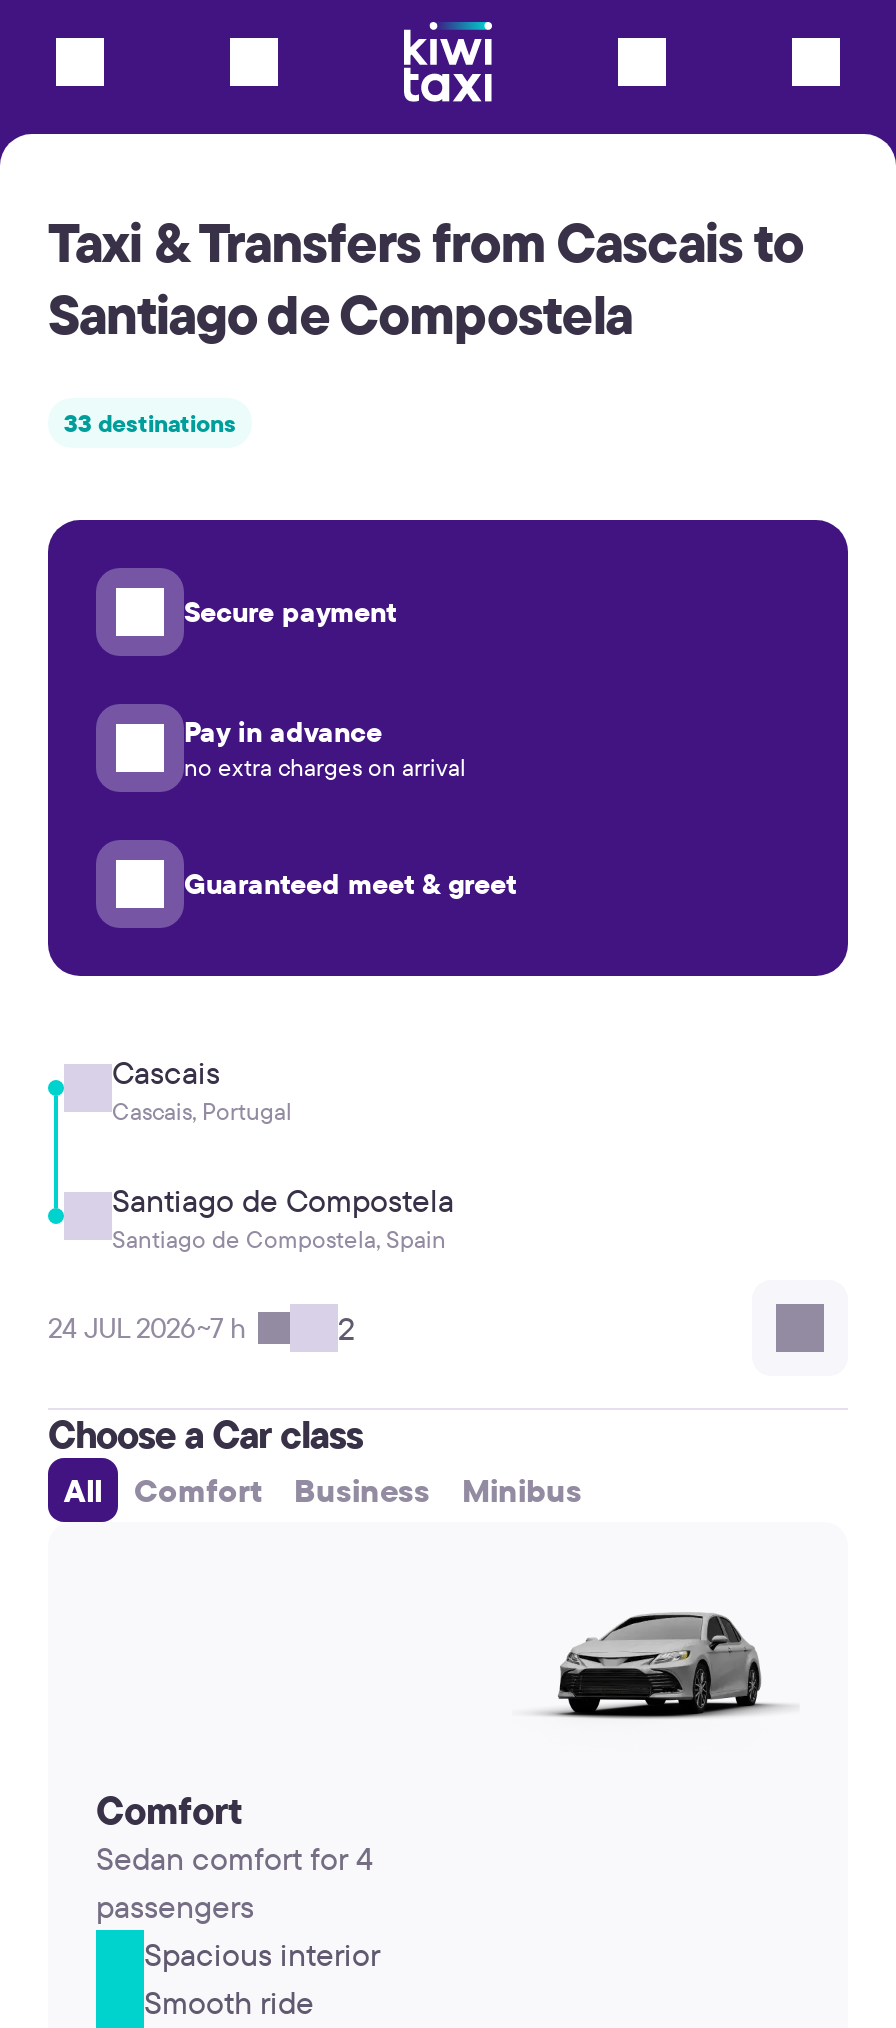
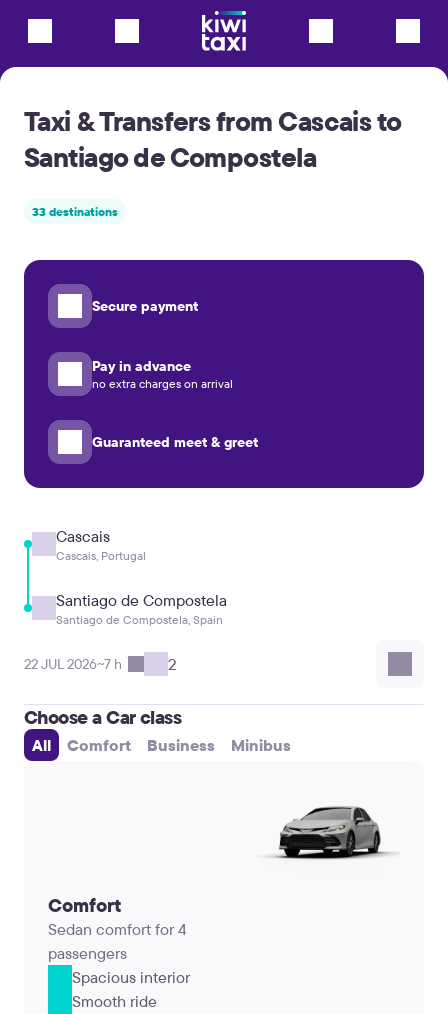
[48,1310,258,1346] 24 JUL 2026~7 h -> [24,655,128,673] 22 JUL 2026~7 h

